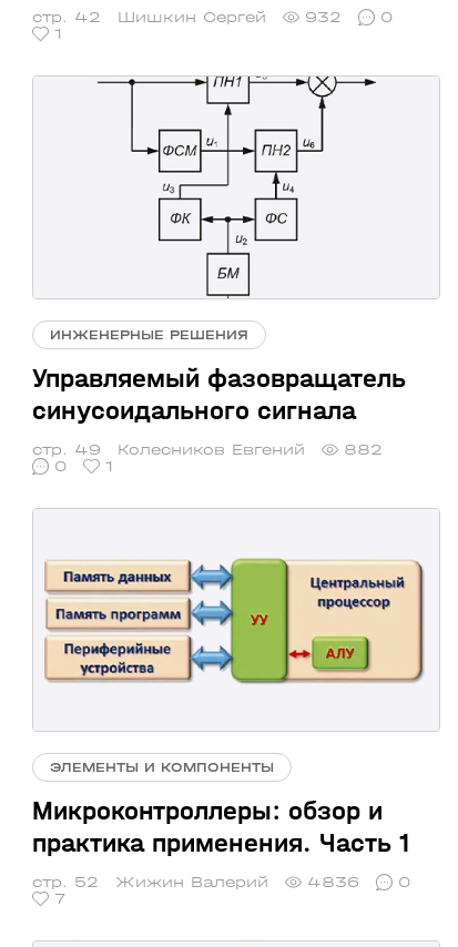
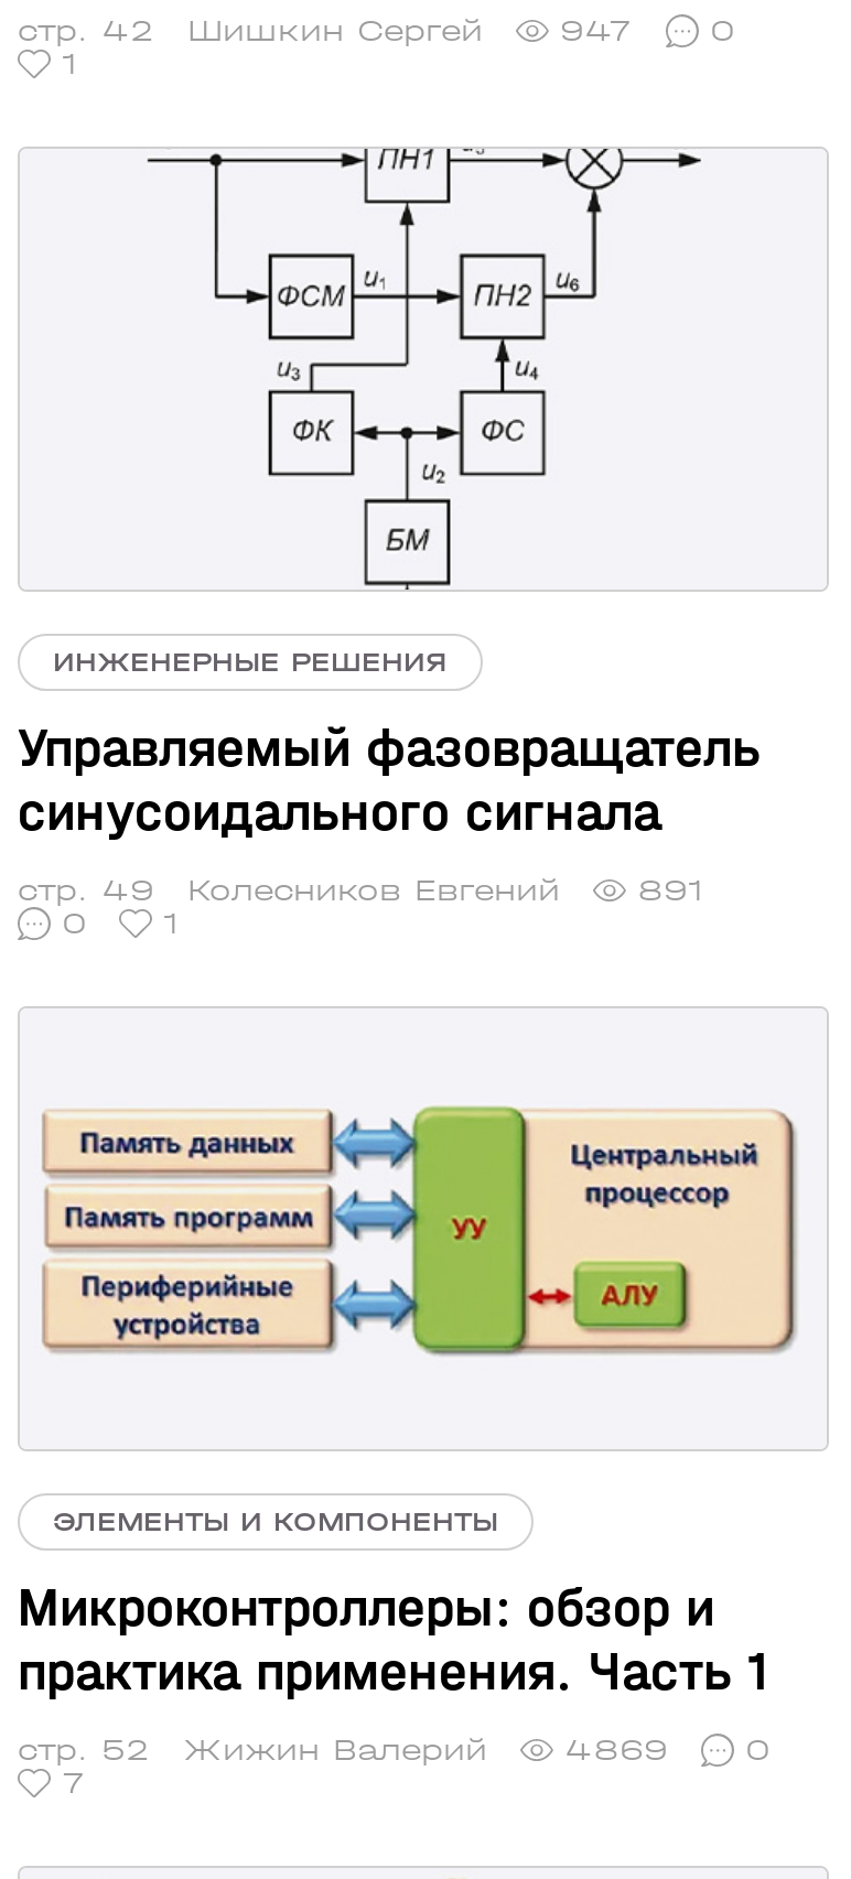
[305,8,342,27] 932 -> [560,12,633,50] 947
[344,440,383,459] 882 -> [637,872,703,909] 891
[307,873,359,892] 4836 -> [564,1731,668,1769] 4869

